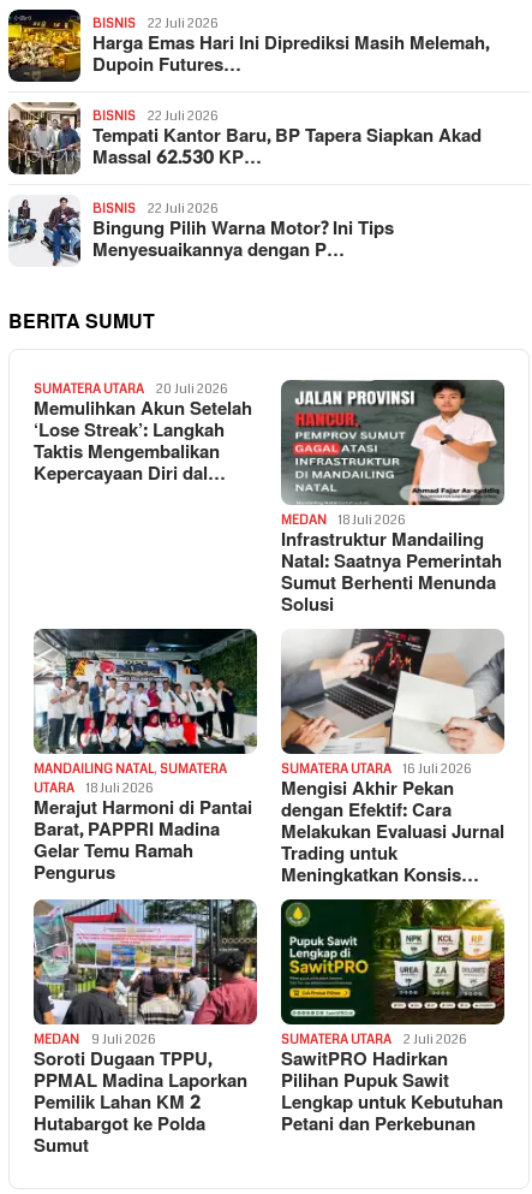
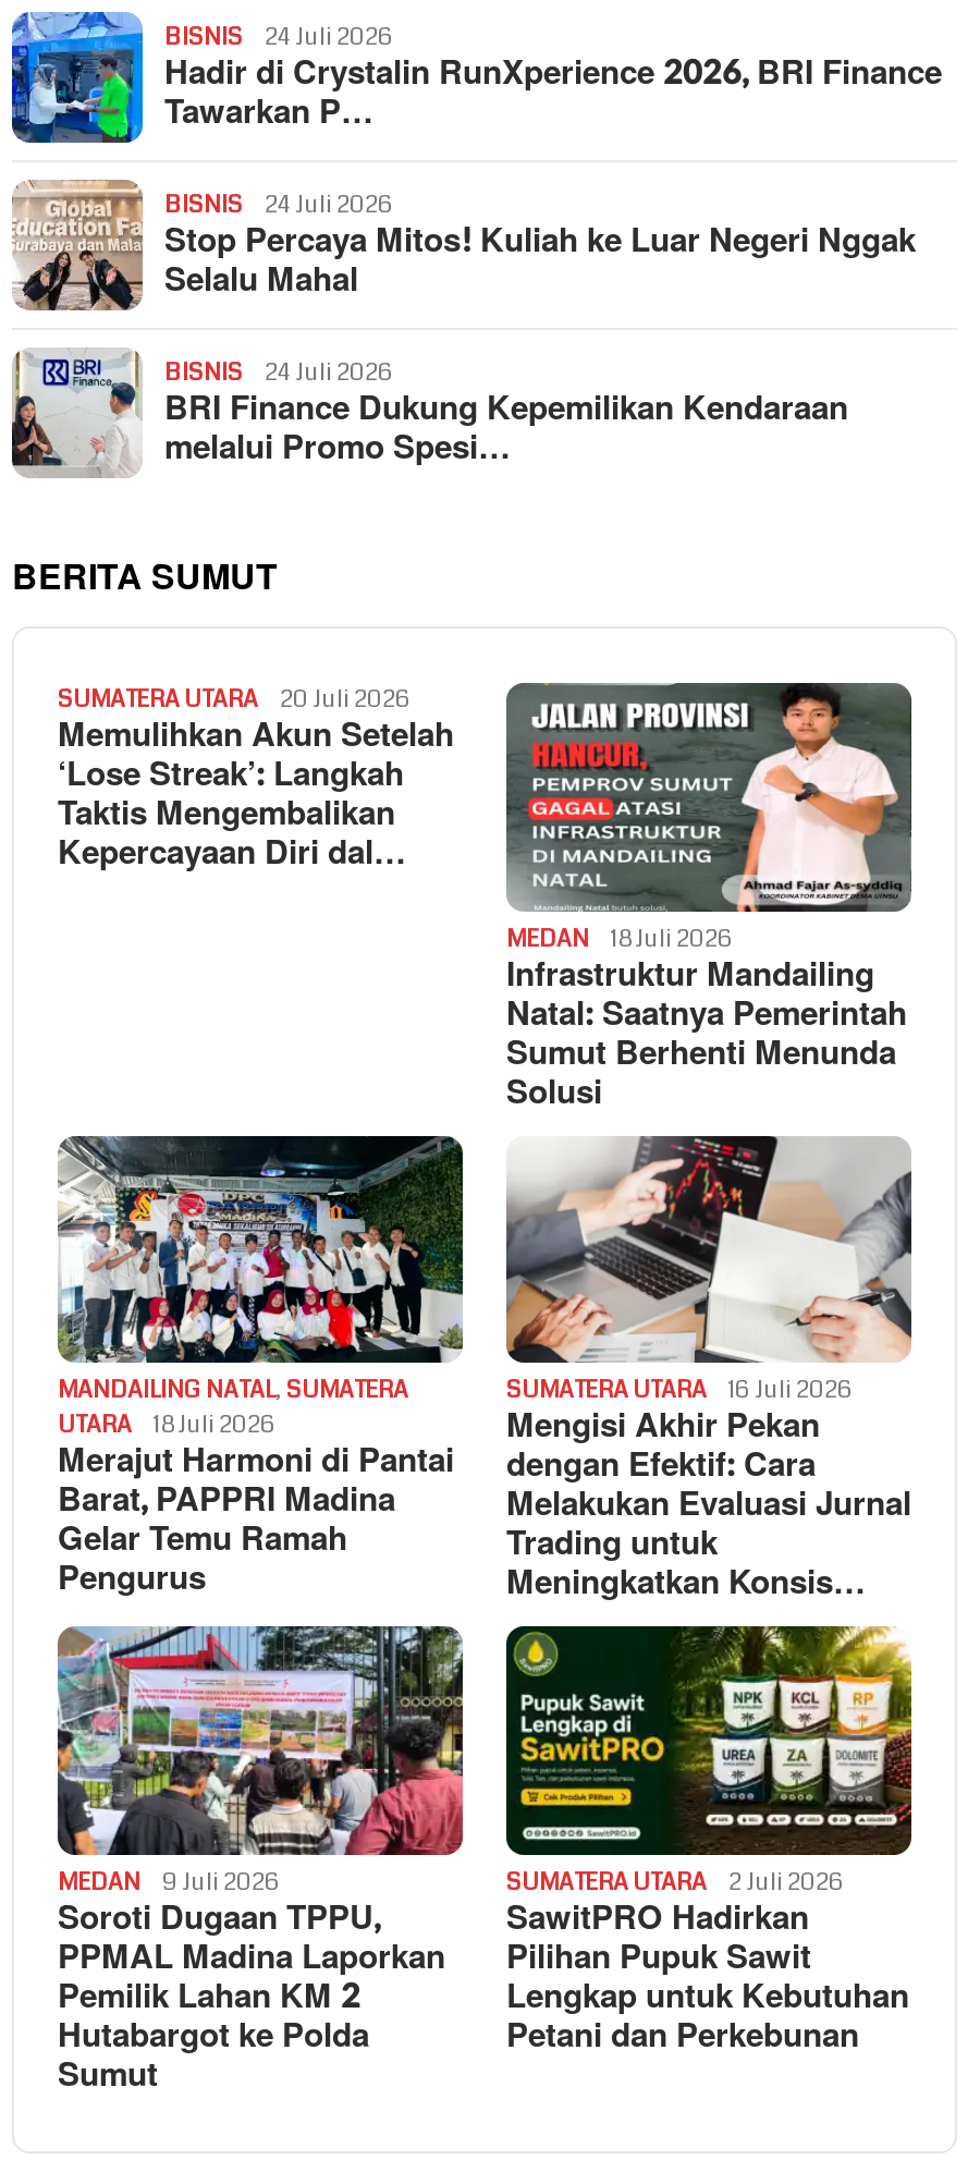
[7,8,489,83] [image] | 22 Juli 2026 | Harga Emas Hari Ini Diprediksi Masih Melemah, | Dupoin Futures… -> [10,11,942,146] [image] | 24 Juli 2026 | Hadir di Crystalin RunXperience 2026, BRI Finance | Tawarkan P…
[7,102,482,176] [image] | 22 Juli 2026 | Tempati Kantor Baru, BP Tapera Siapkan Akad | Massal 62.530 KP… -> [12,181,916,312] [image] | 24 Juli 2026 | Stop Percaya Mitos! Kuliah ke Luar Negeri Nggak | Selalu Mahal
[8,197,394,267] [image] | 22 Juli 2026 | Bingung Pilih Warna Motor? Ini Tips | Menyesuaikannya dengan P… -> [10,351,848,479] [image] | 24 Juli 2026 | BRI Finance Dukung Kepemilikan Kendaraan | melalui Promo Spesi…

